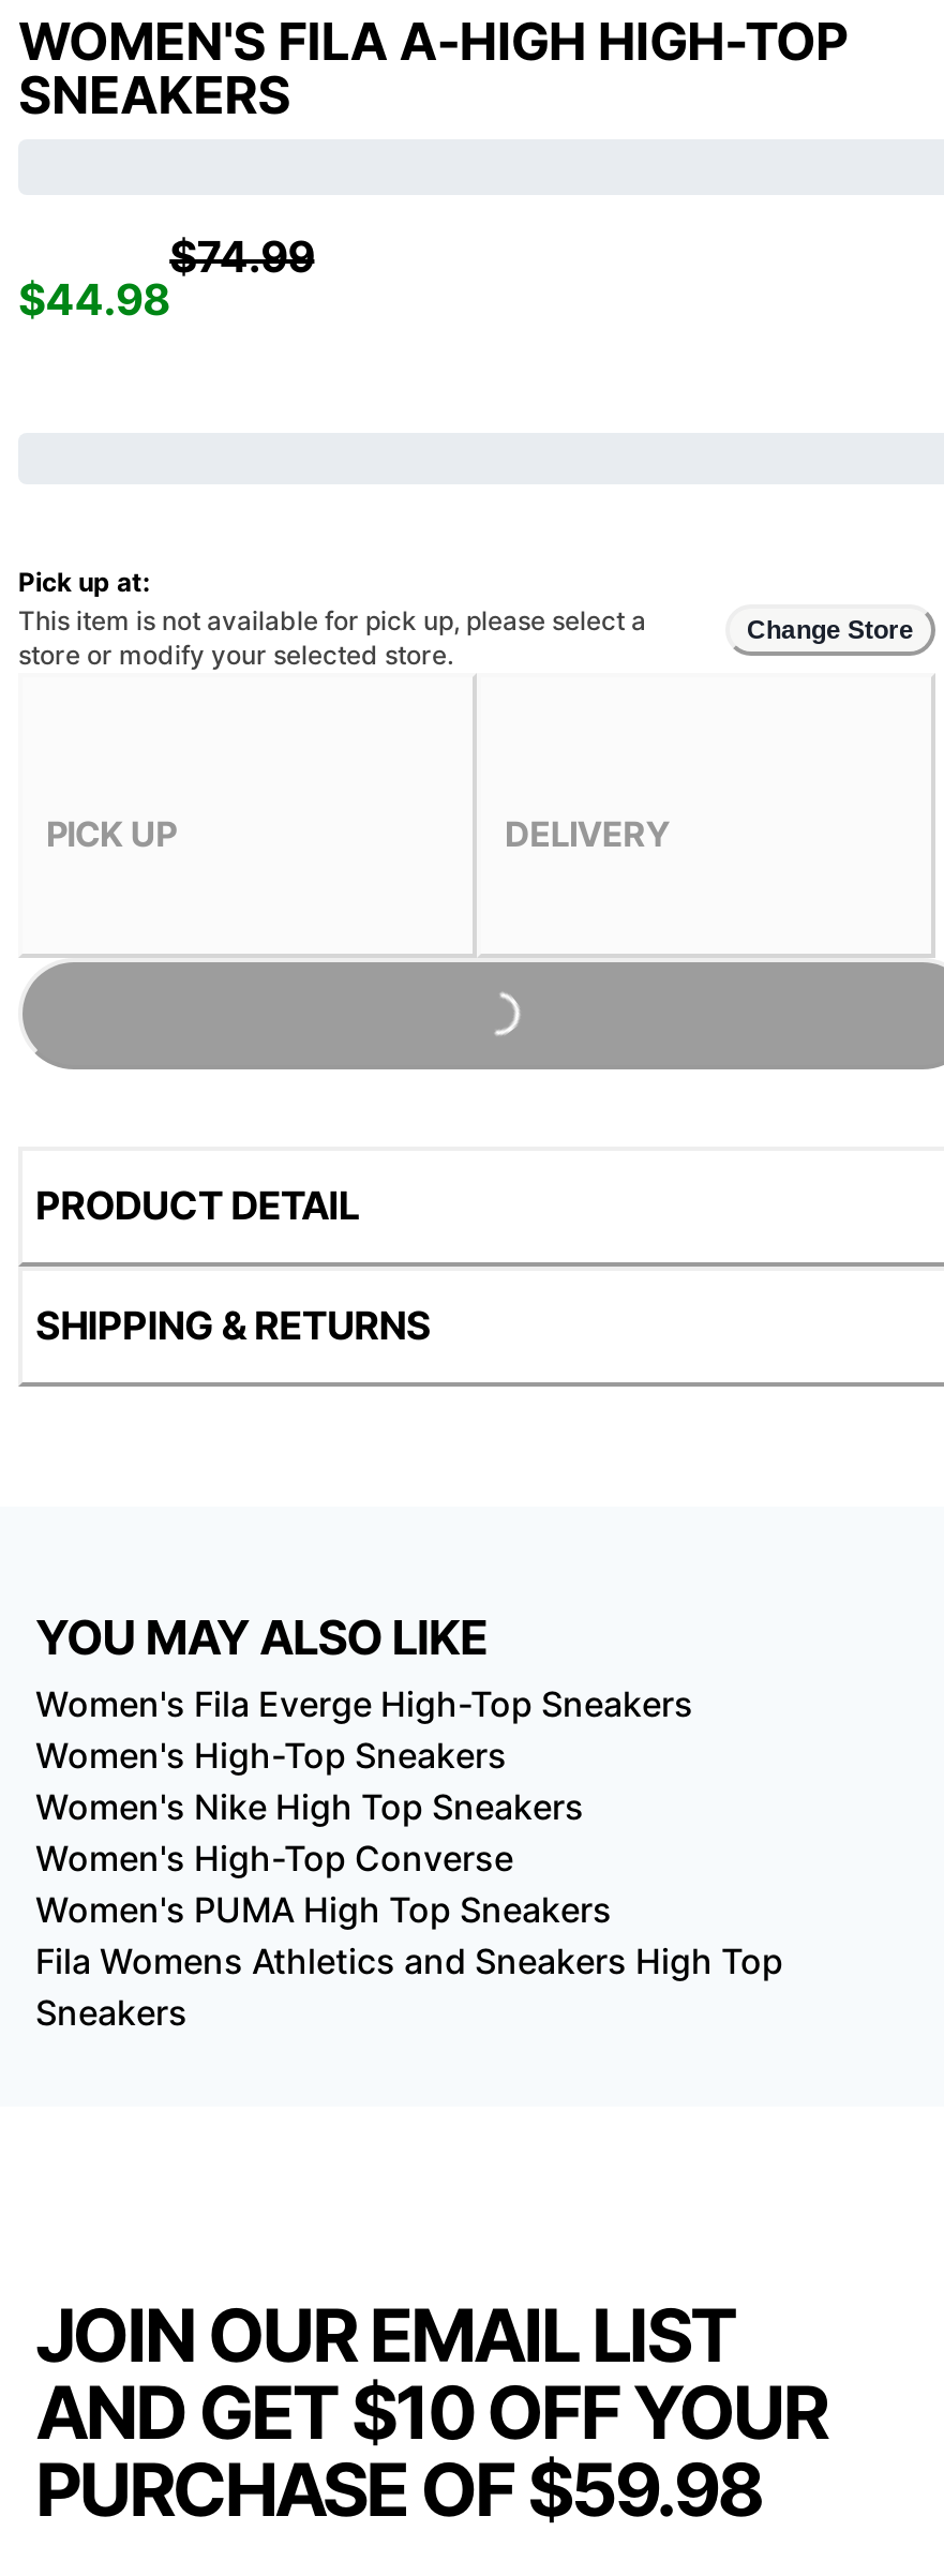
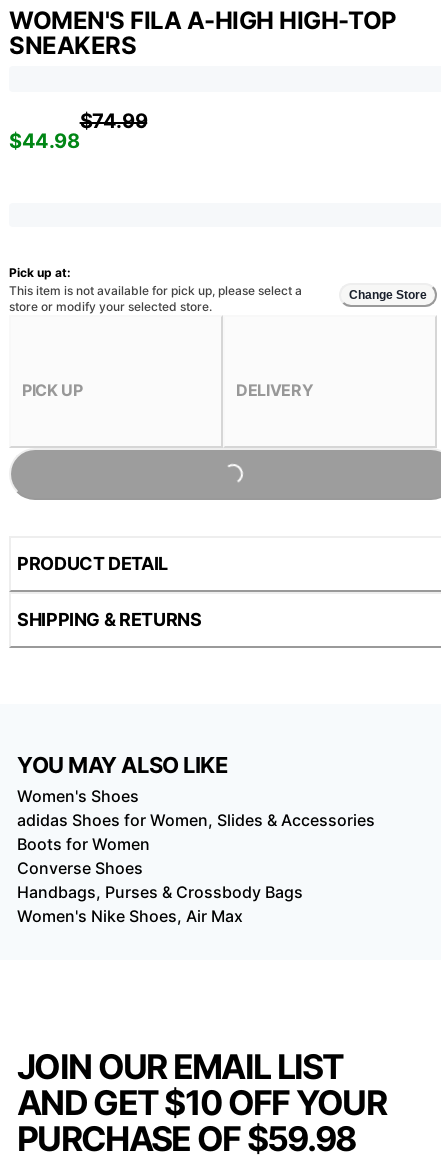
[35,1683,783,2035] Women's Fila Everge High-Top Sneakers | Women's High-Top Sneakers | Women's Nike High Top Sneakers | Women's High-Top Converse | Women's PUMA High Top Sneakers | Fila Womens Athletics and Sneakers High Top | Sneakers -> [17,786,375,926] Women's Shoes | adidas Shoes for Women, Slides & Accessories | Boots for Women | Converse Shoes | Handbags, Purses & Crossbody Bags | Women's Nike Shoes, Air Max

